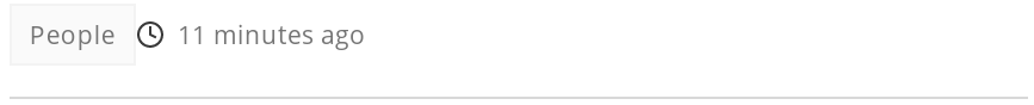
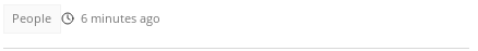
[30,17,366,51] People 11 minutes ago -> [12,11,160,26] People 6 minutes ago

